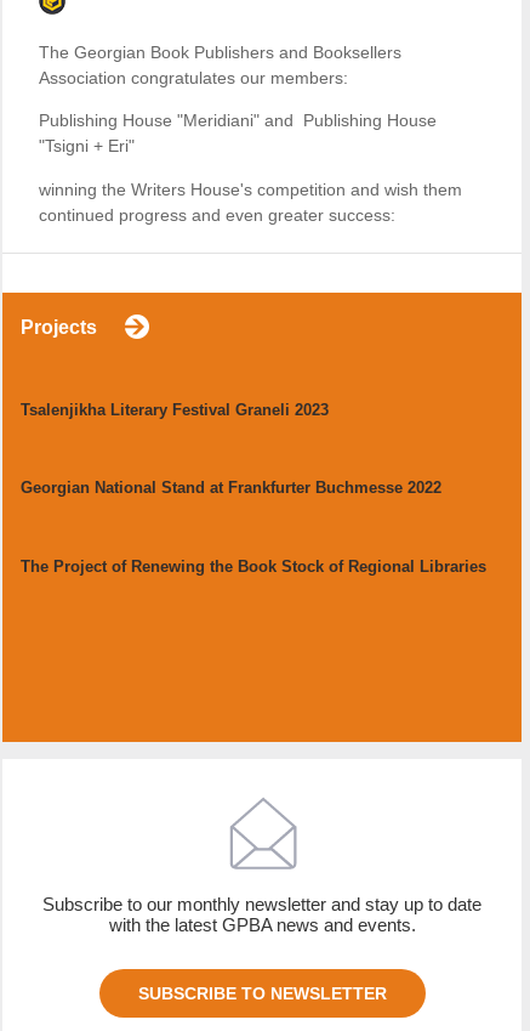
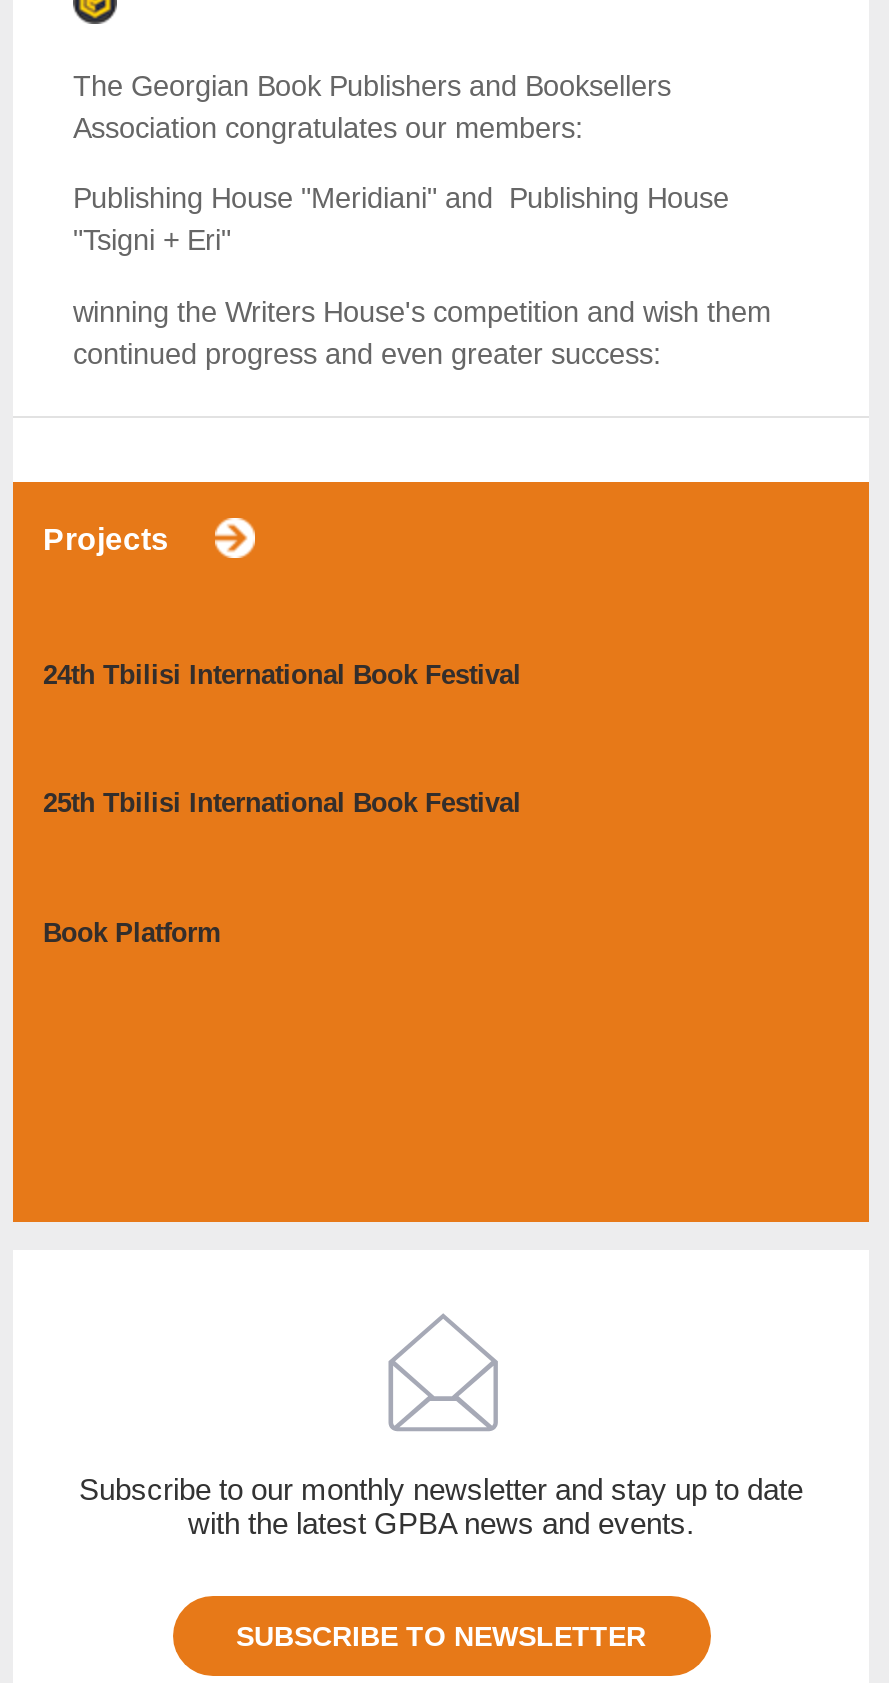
[21,400,329,418] Tsalenjikha Literary Festival Graneli 2023 -> [43,659,521,689] 24th Tbilisi International Book Festival
[21,479,441,497] Georgian National Stand at Frankfurter Buchmesse 2022 -> [43,789,521,819] 25th Tbilisi International Book Festival
[21,558,486,576] The Project of Renewing the Book Stock of Regional Libraries -> [43,919,221,949] Book Platform

